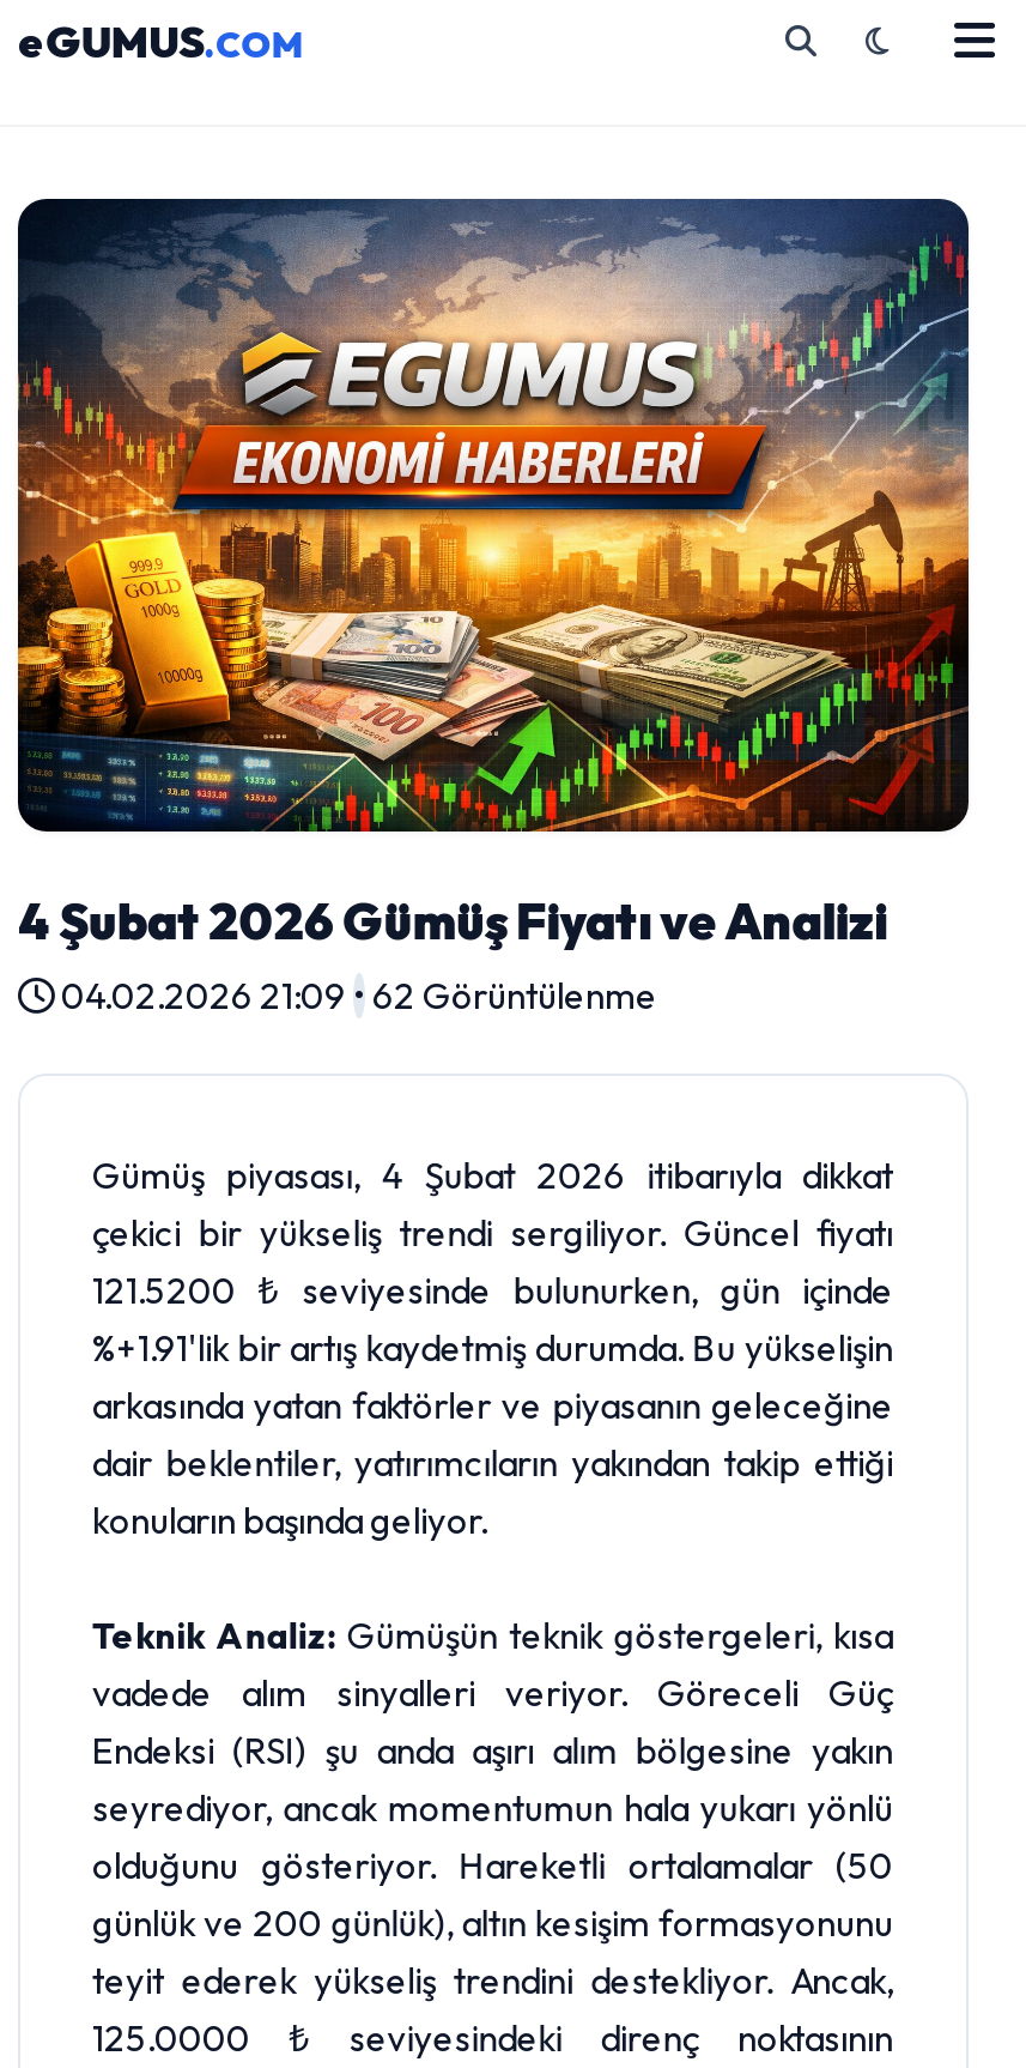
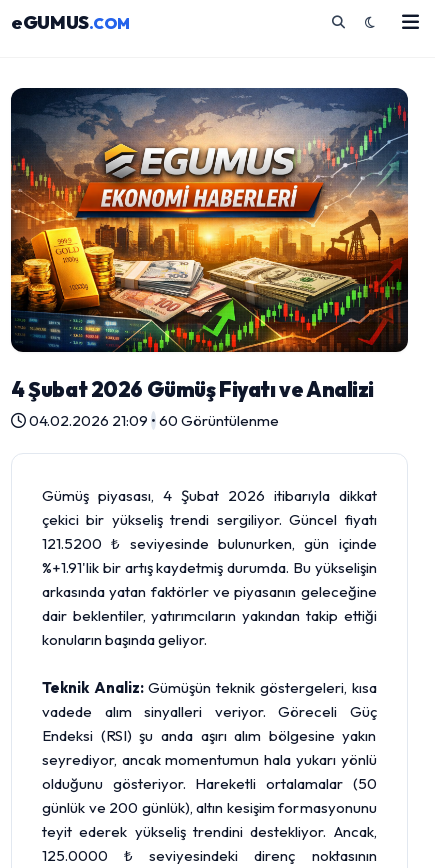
[54,974,657,1019] 04.02.2026 21:09 • 62 Görüntülenme -> [26,411,279,430] 04.02.2026 21:09 • 60 Görüntülenme

